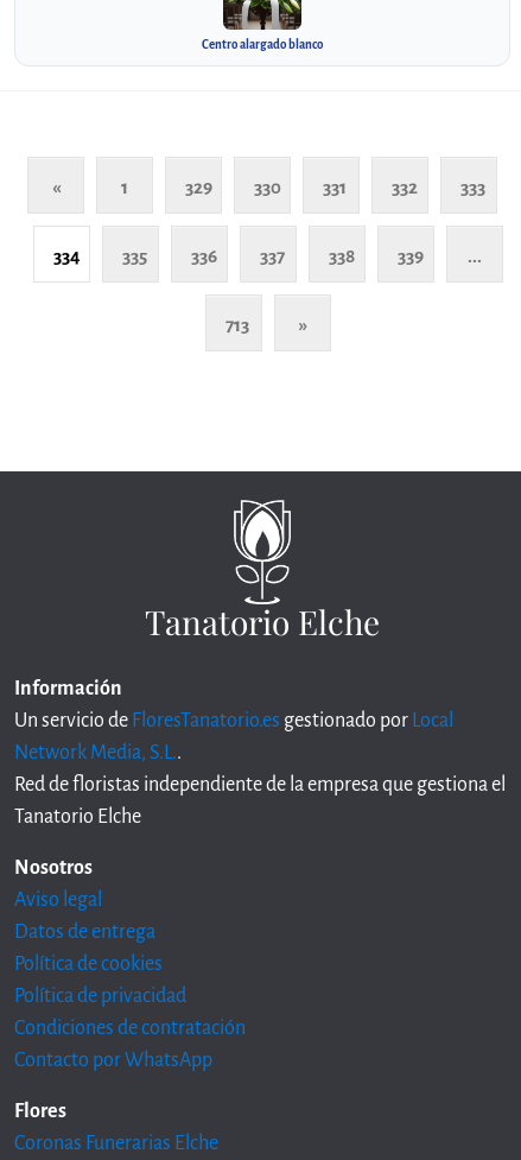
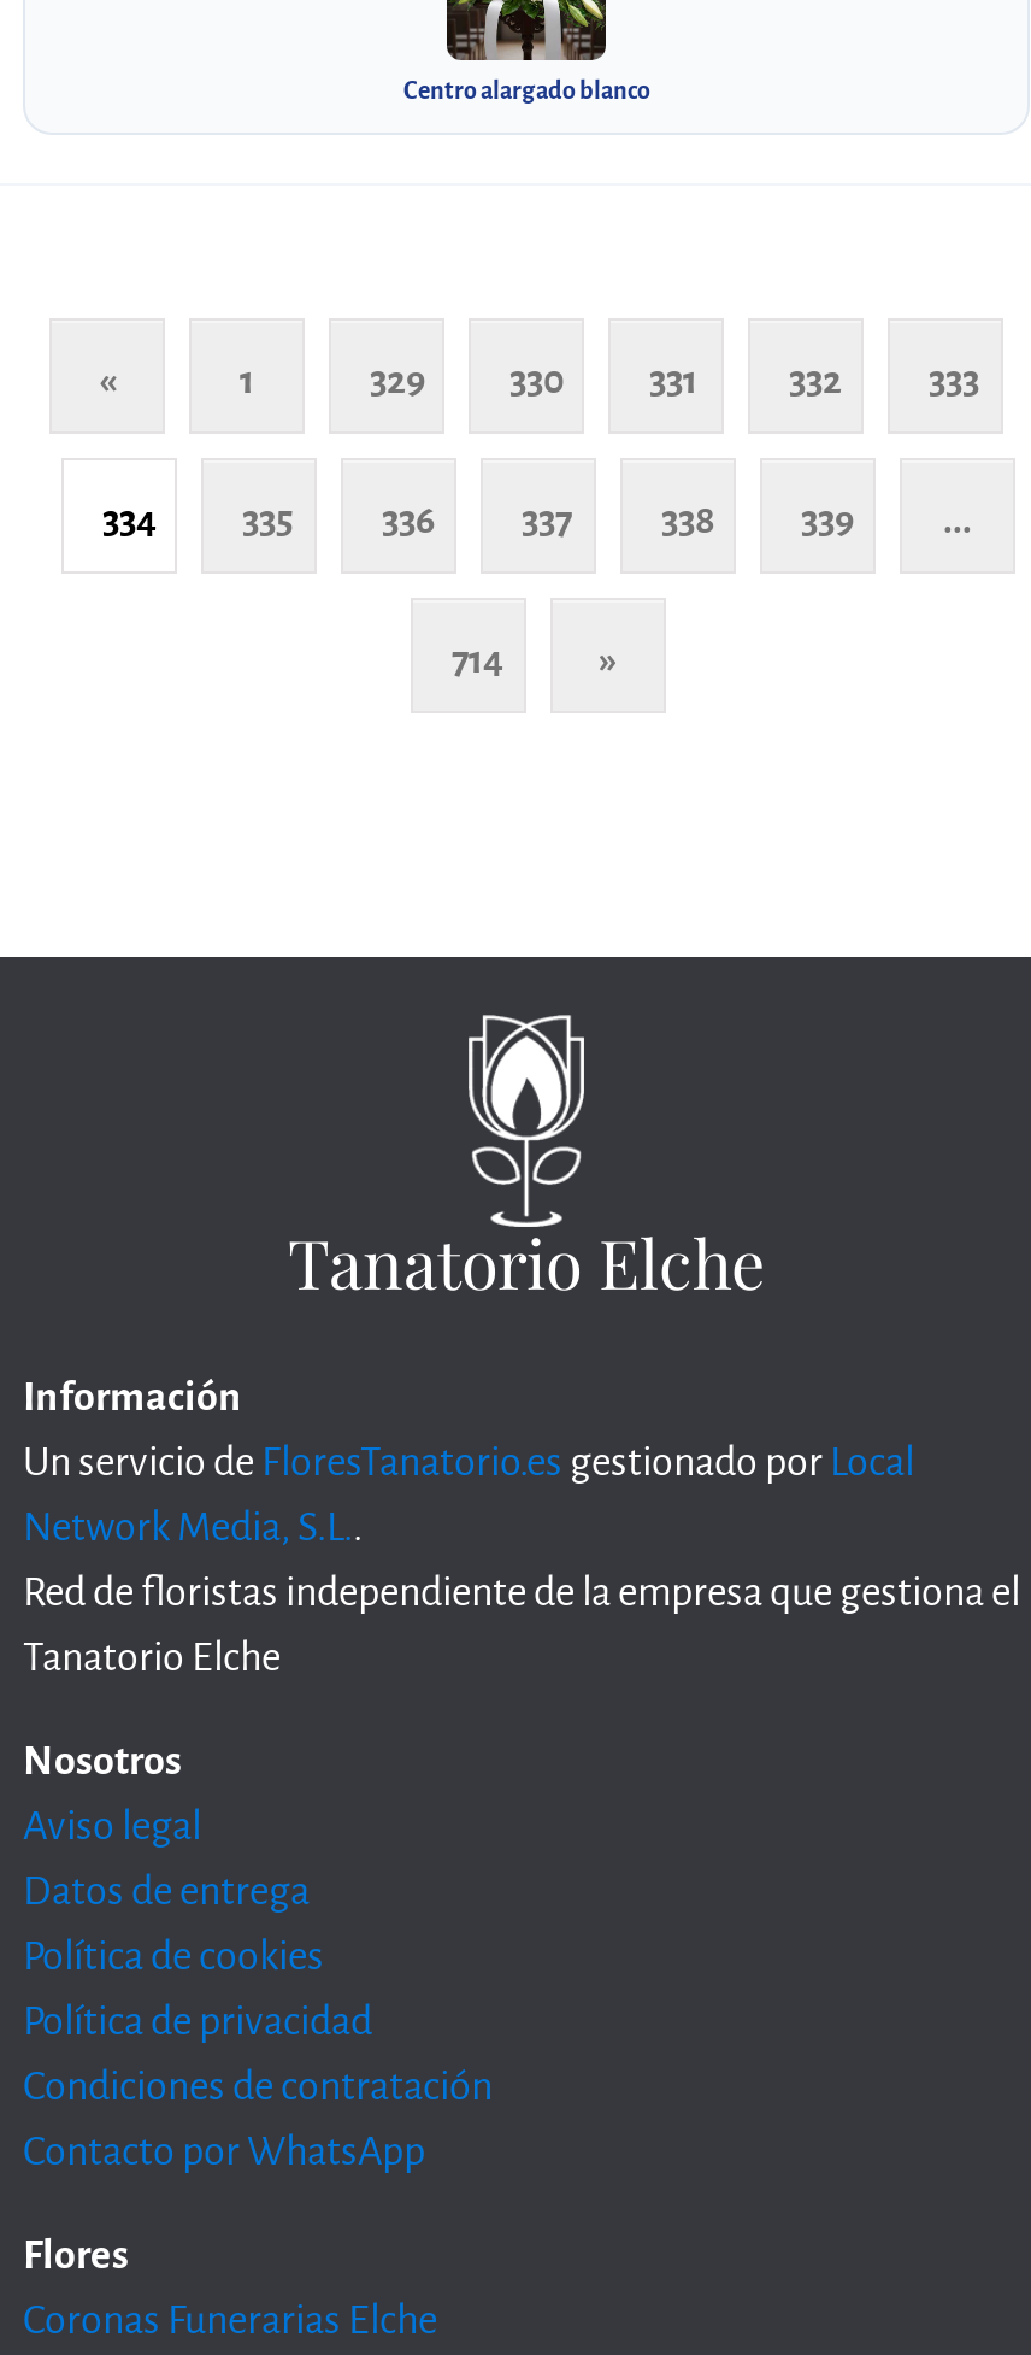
[225,315,249,335] 713 -> [452,639,505,680] 714

